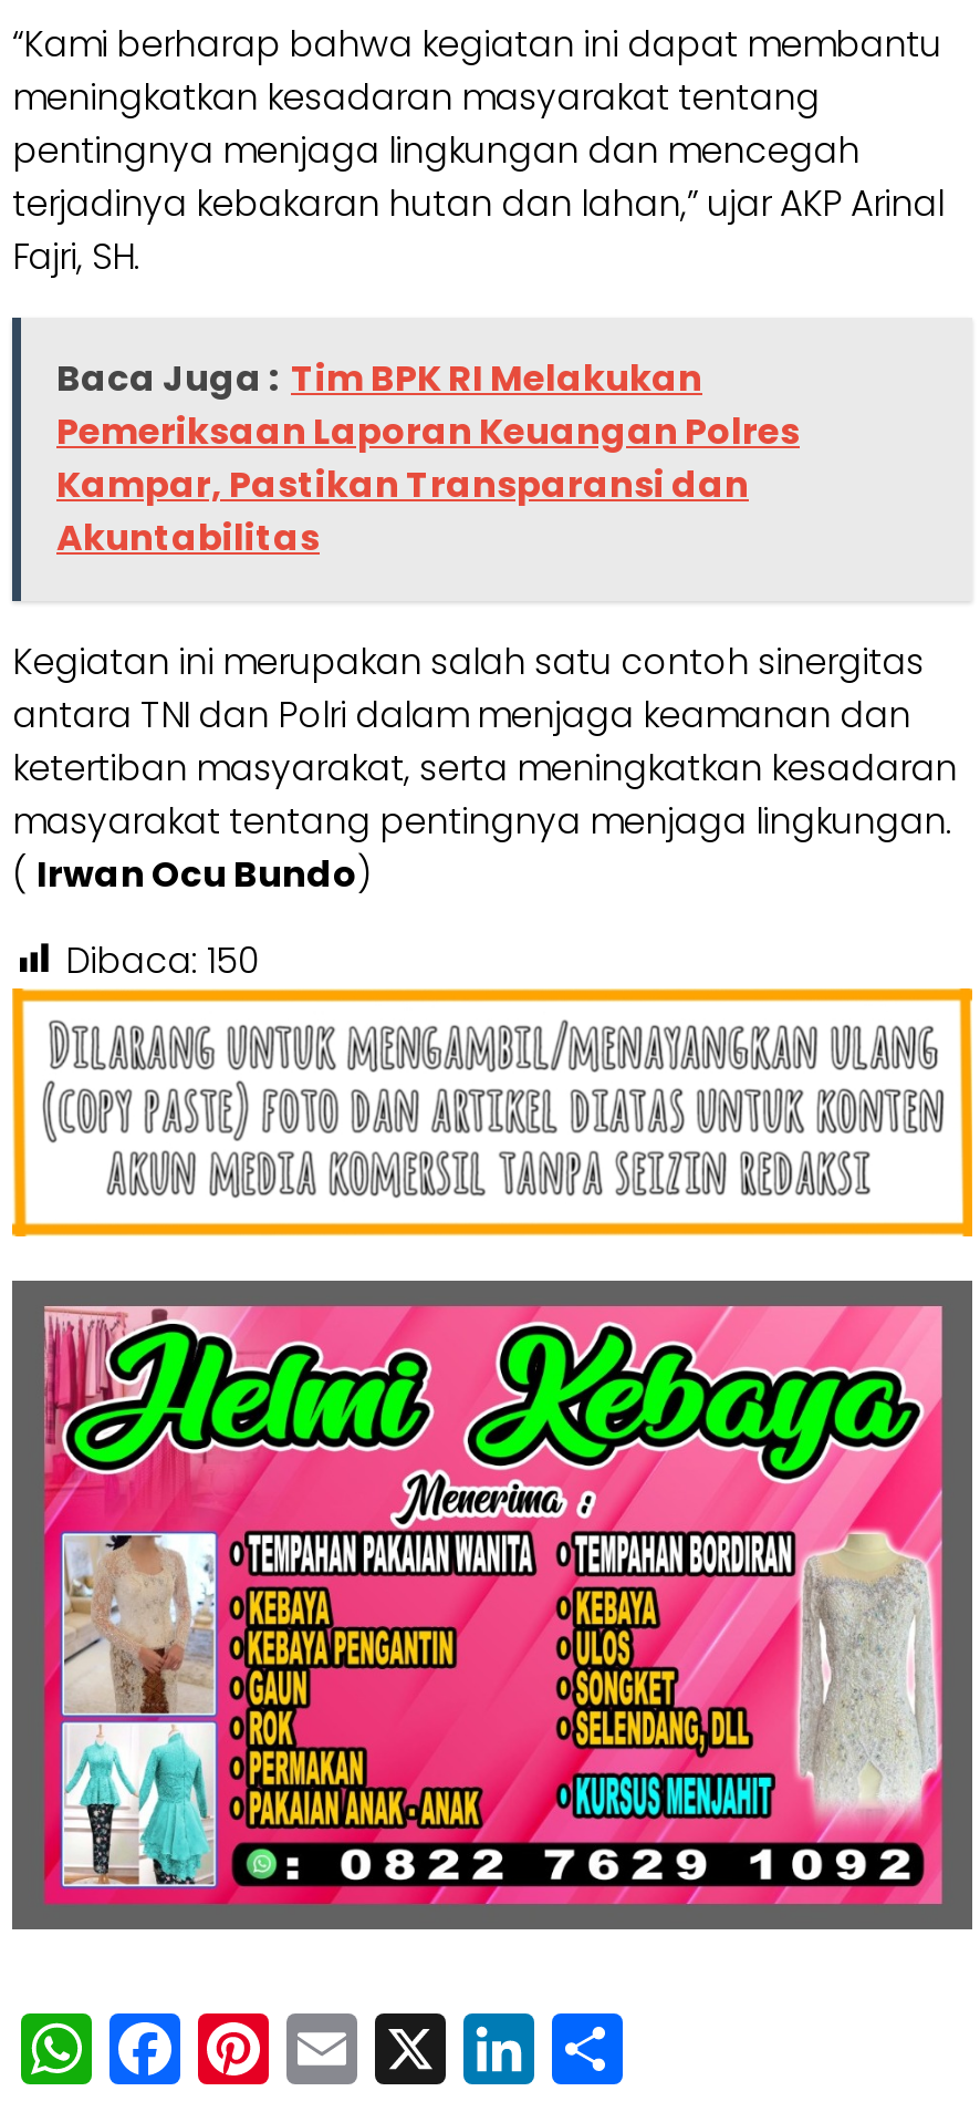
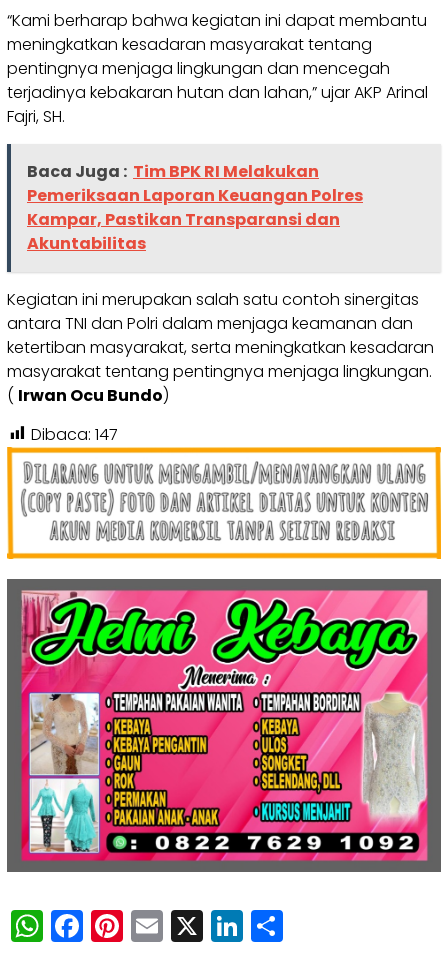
[65,935,260,986] Dibaca: 150 -> [31,423,118,446] Dibaca: 147

